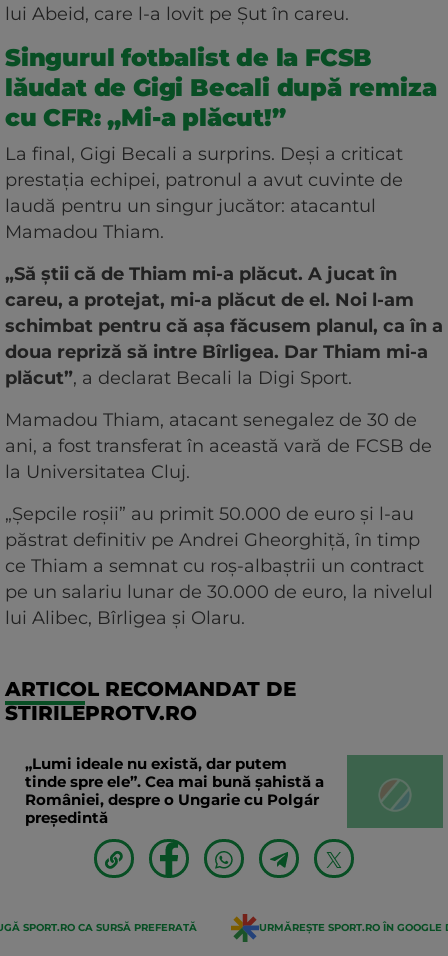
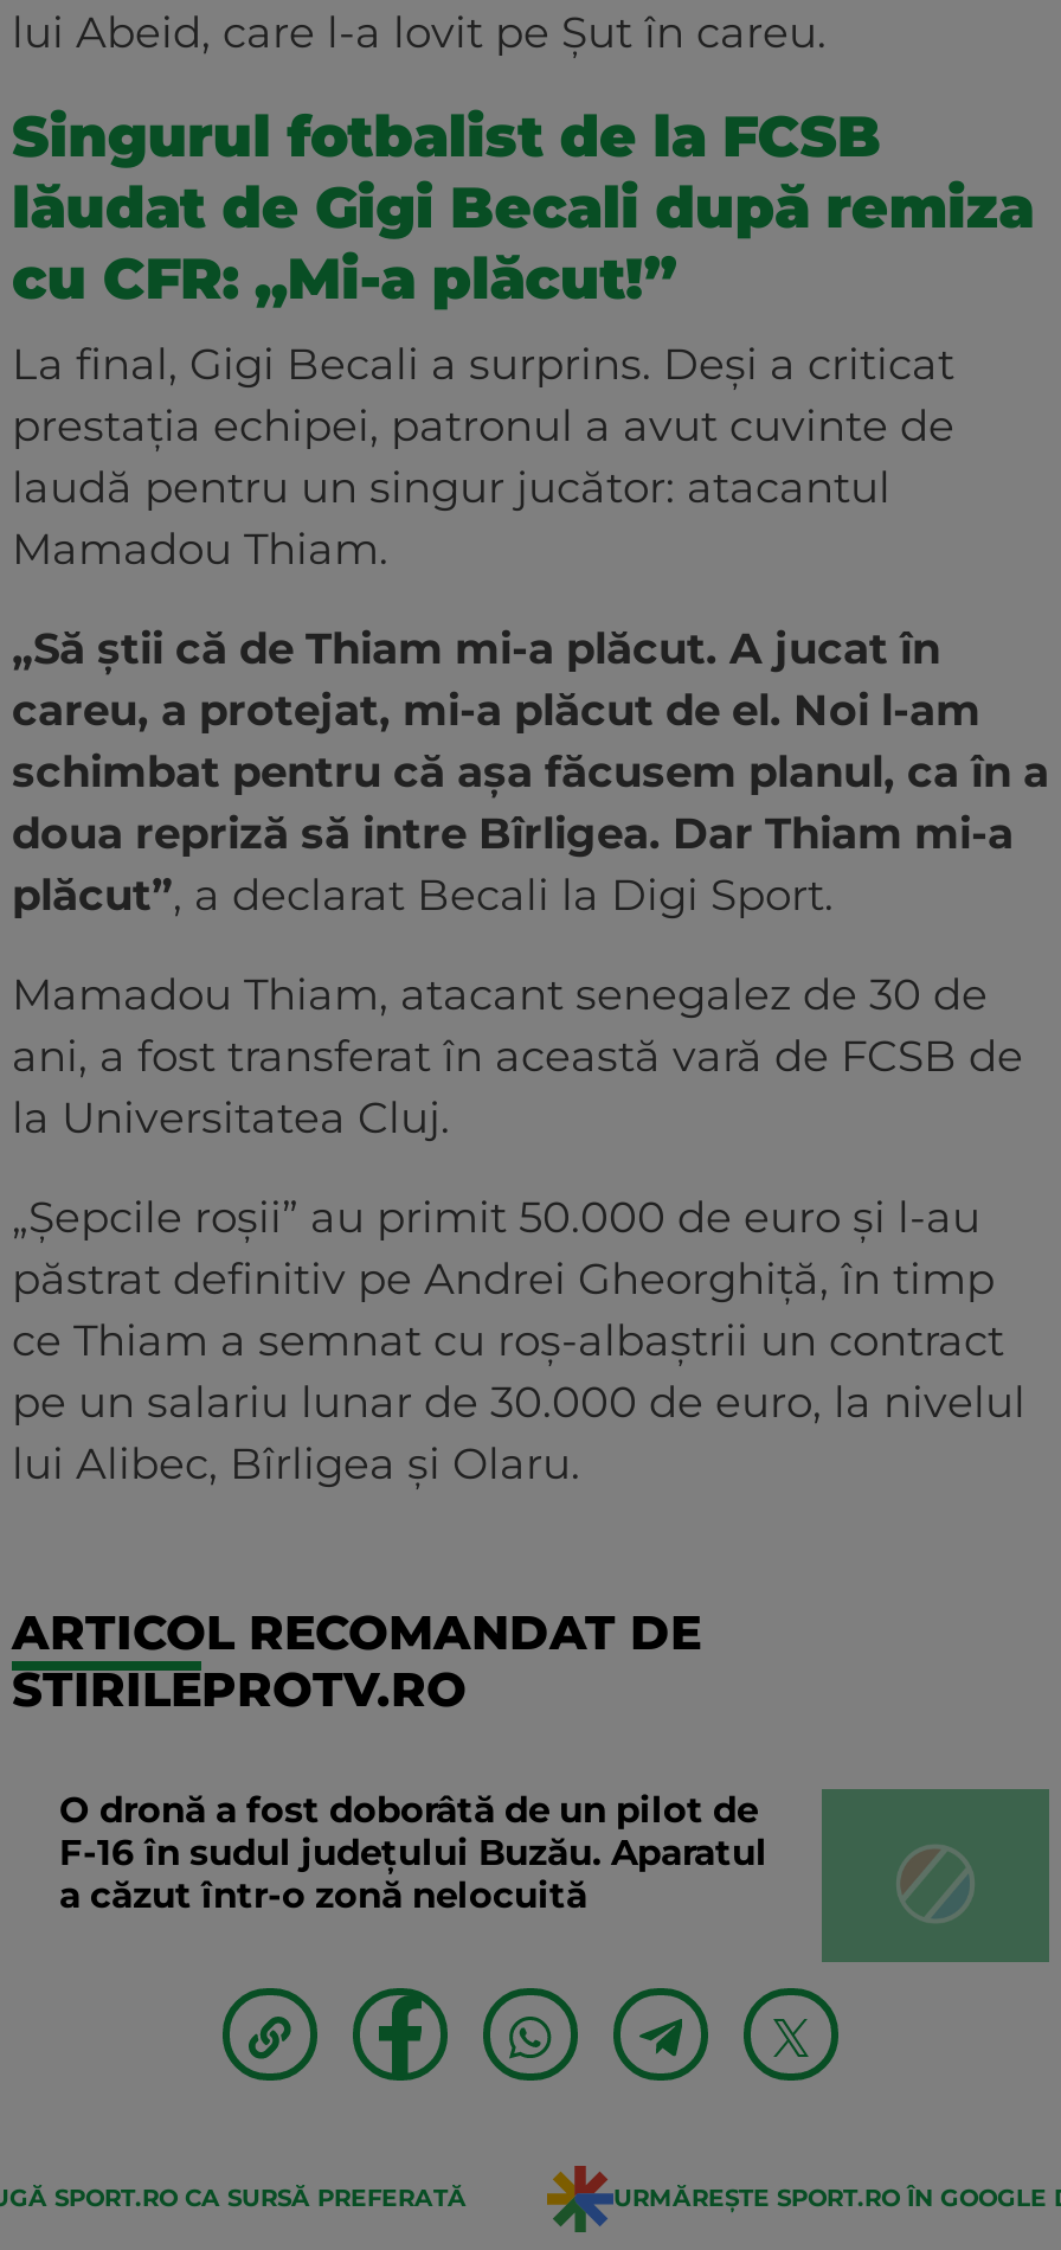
[25,754,324,827] „Lumi ideale nu există, dar putem | tinde spre ele”. Cea mai bună șahistă a | României, despre o Ungarie cu Polgár | președintă -> [59,1786,767,1917] O dronă a fost doborâtă de un pilot de | F-16 în sudul județului Buzău. Aparatul | a căzut într-o zonă nelocuită

